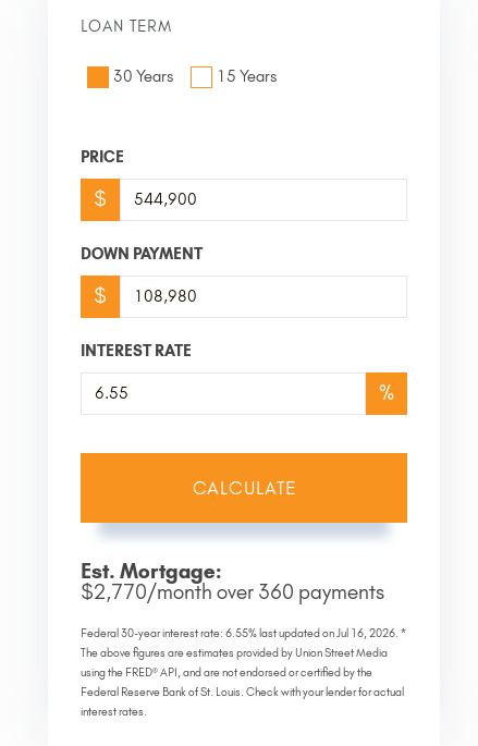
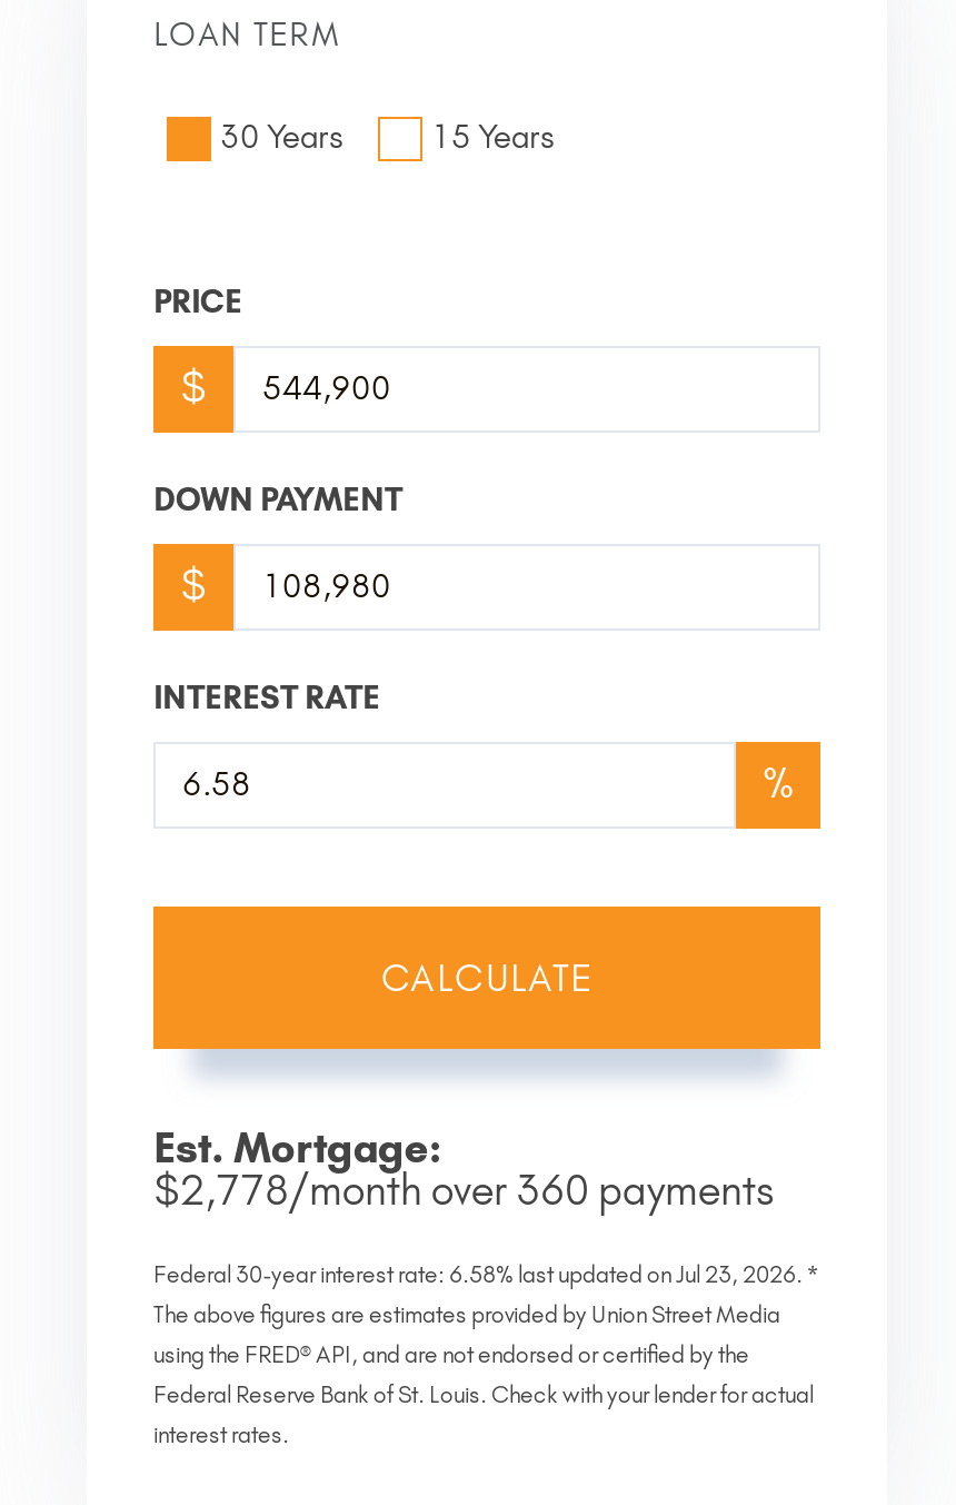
[81,579,384,604] $2,770/month over 360 payments -> [153,1164,774,1215] $2,778/month over 360 payments
[81,626,406,640] Federal 30-year interest rate: 6.55% last updated onJul 16, 2026. * -> [153,1260,818,1289] Federal 30-year interest rate: 6.58% last updated onJul 23, 2026. *

